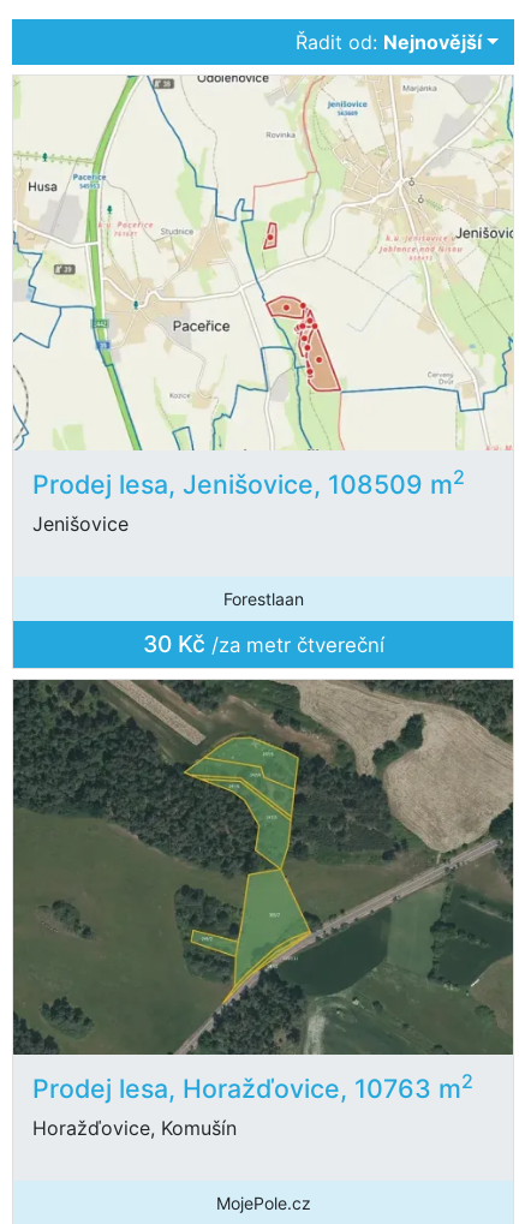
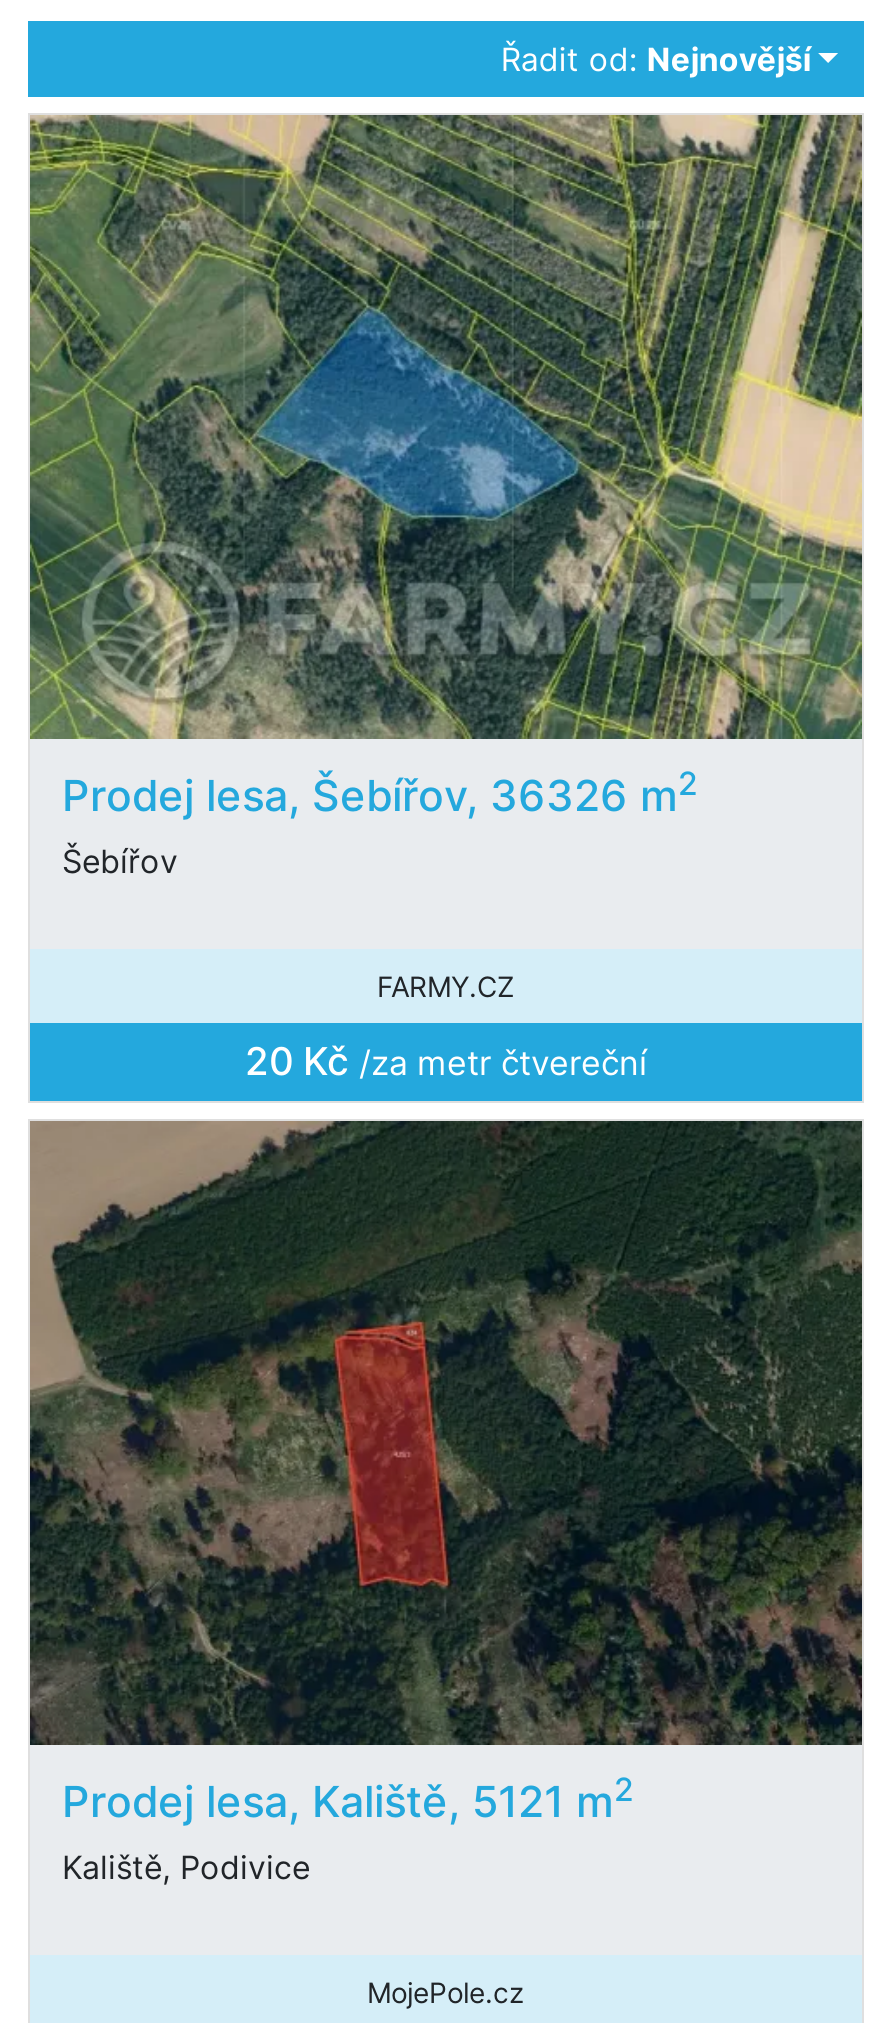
[12,74,514,536] [image] | Prodej lesa, Jenišovice, 108509 m2 | Jenišovice -> [28,113,864,881] [image] | Prodej lesa, Šebířov, 36326 m2 | Šebířov
[223,589,303,609] Forestlaan -> [377,969,515,1003] FARMY.CZ
[142,629,384,658] 30 Kč /za metr čtvereční -> [245,1037,647,1085] 20 Kč /za metr čtvereční
[12,679,514,1140] [image] | Prodej lesa, Horažďovice, 10763 m2 | Horažďovice, Komušín -> [28,1119,864,1887] [image] | Prodej lesa, Kaliště, 5121 m2 | Kaliště, Podivice

